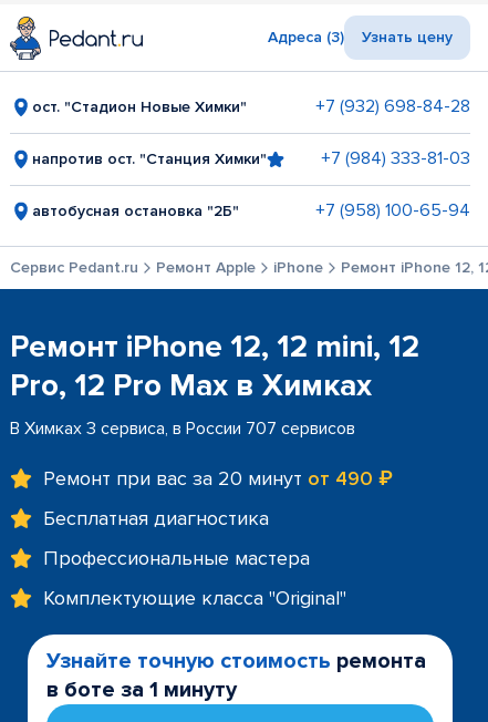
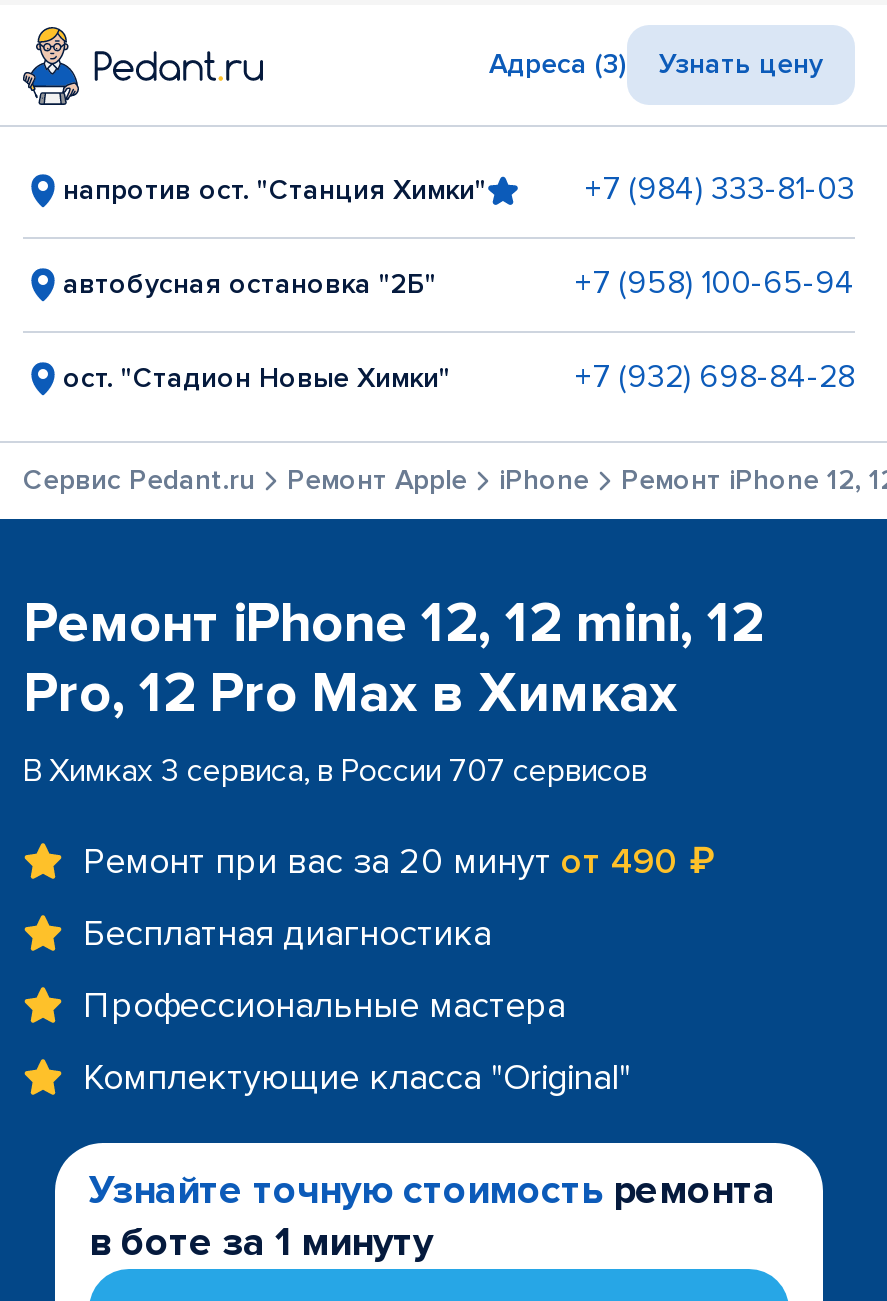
moved [32,95,470,117] -> [63,357,855,397]: ост. "Стадион Новые Химки" | +7 (932) 698-84-28
moved [32,147,470,221] -> [63,169,855,303]: напротив ост. "Станция Химки" | +7 (984) 333-81-03 | +7 (958) 100-65-94

